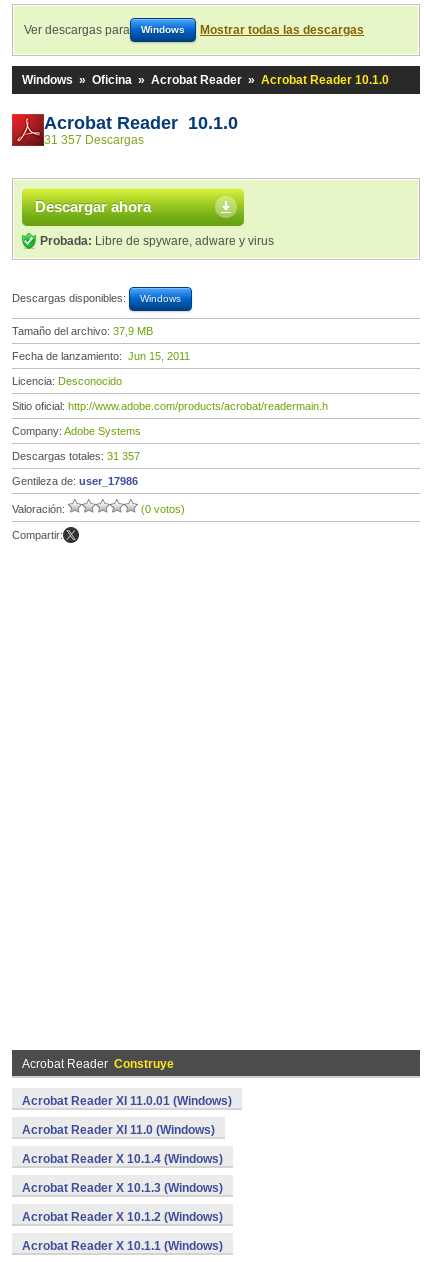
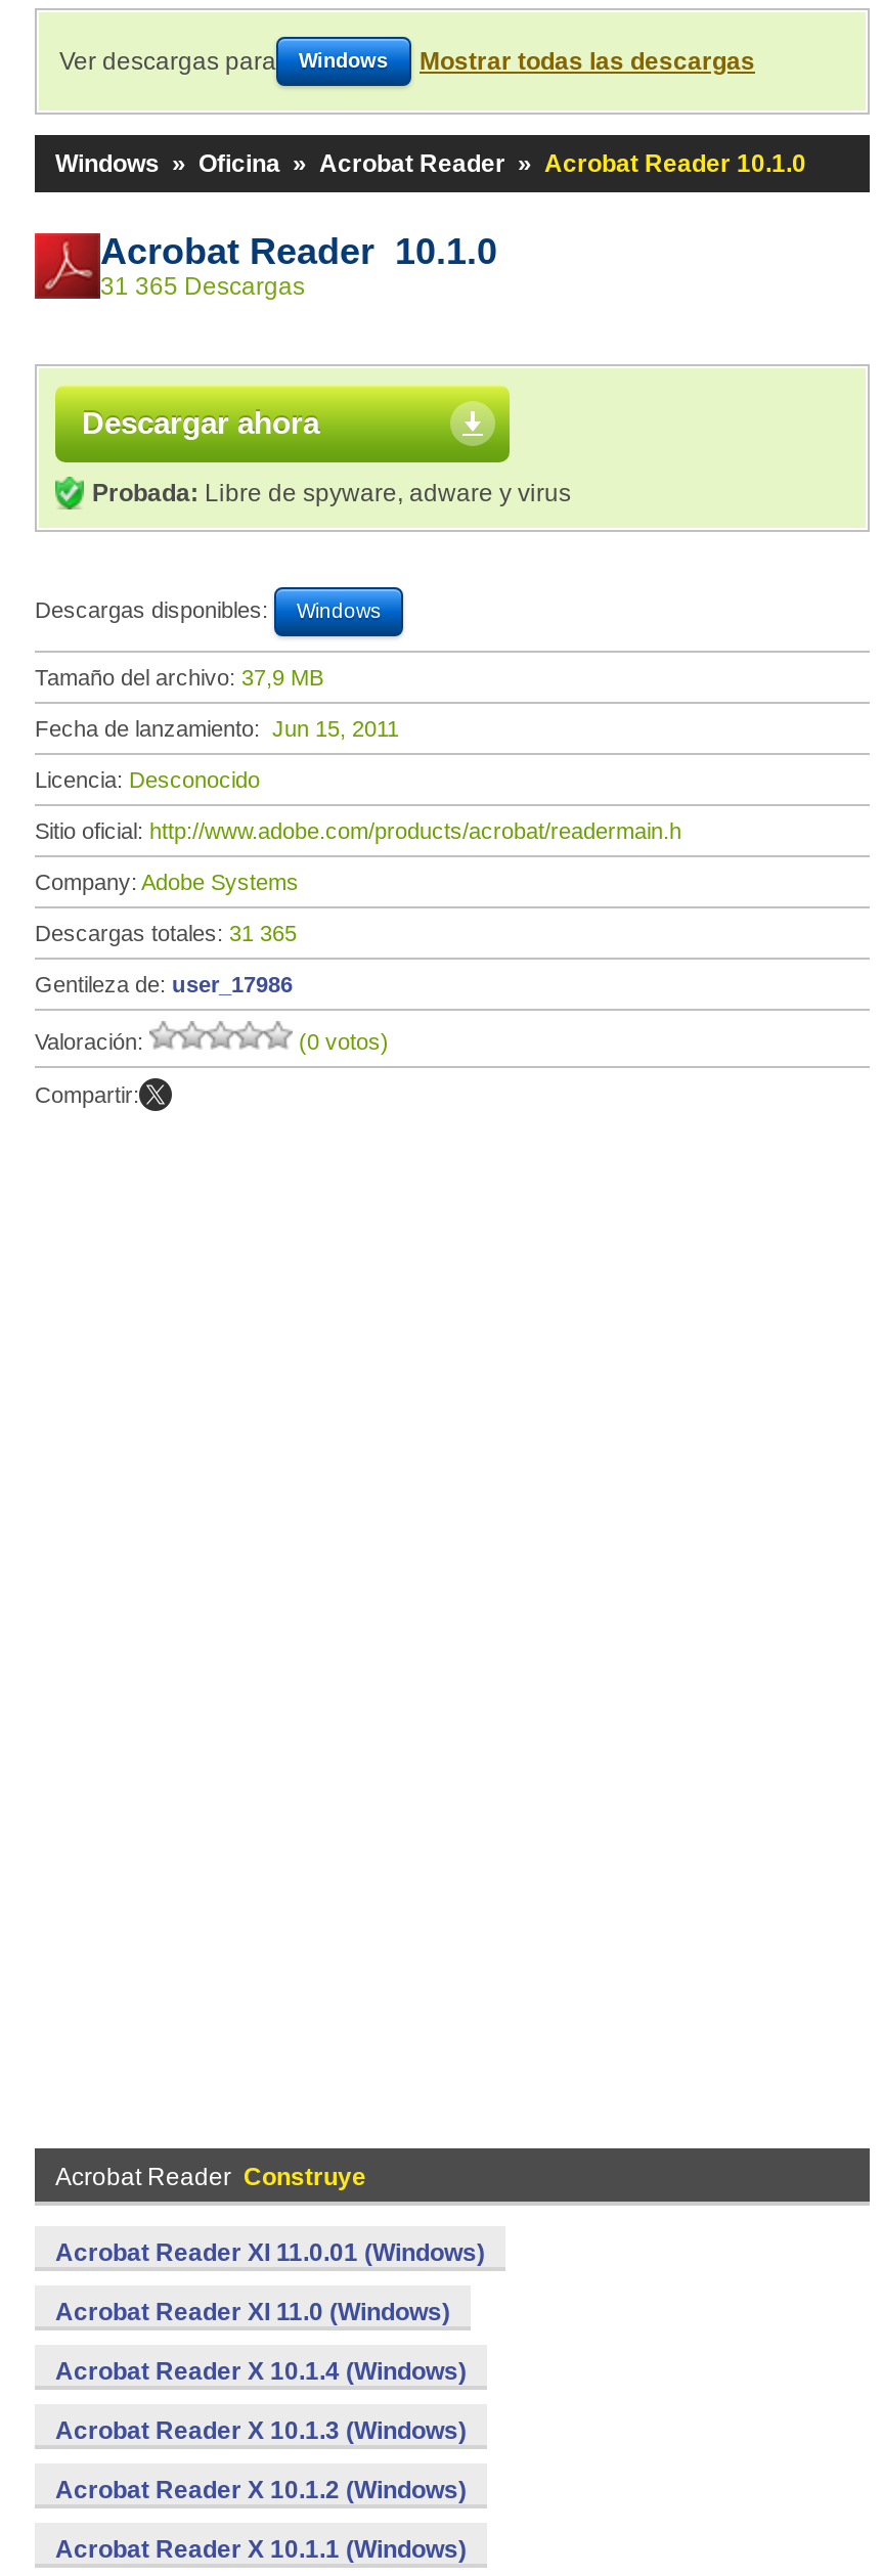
[44,133,144,147] 31 357 Descargas -> [100,272,305,301] 31 365 Descargas
[12,450,140,462] Descargas totales: 31 357 -> [35,921,297,945] Descargas totales: 31 365

